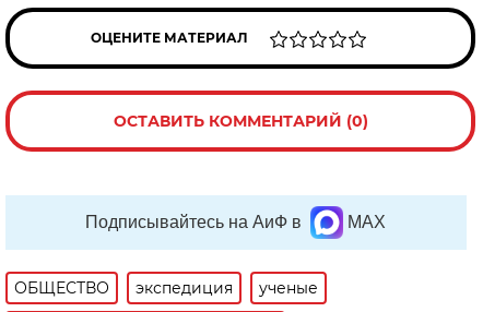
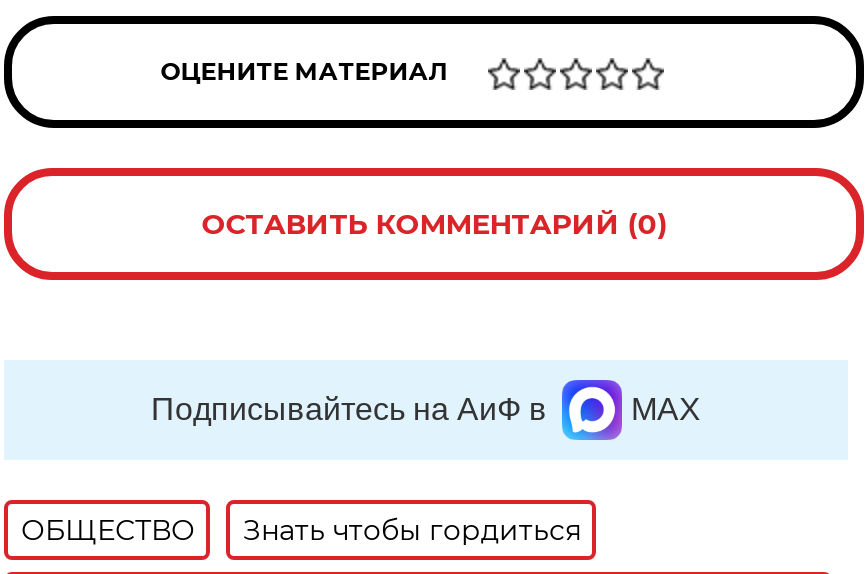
[136,278,318,298] экспедиция | ученые -> [243,512,581,548] Знать чтобы гордиться

